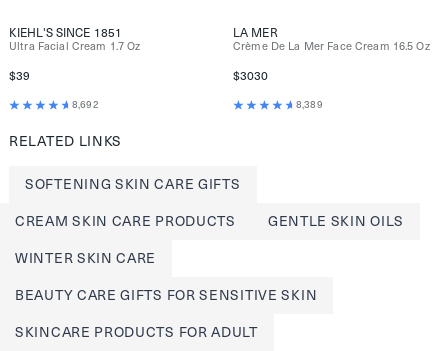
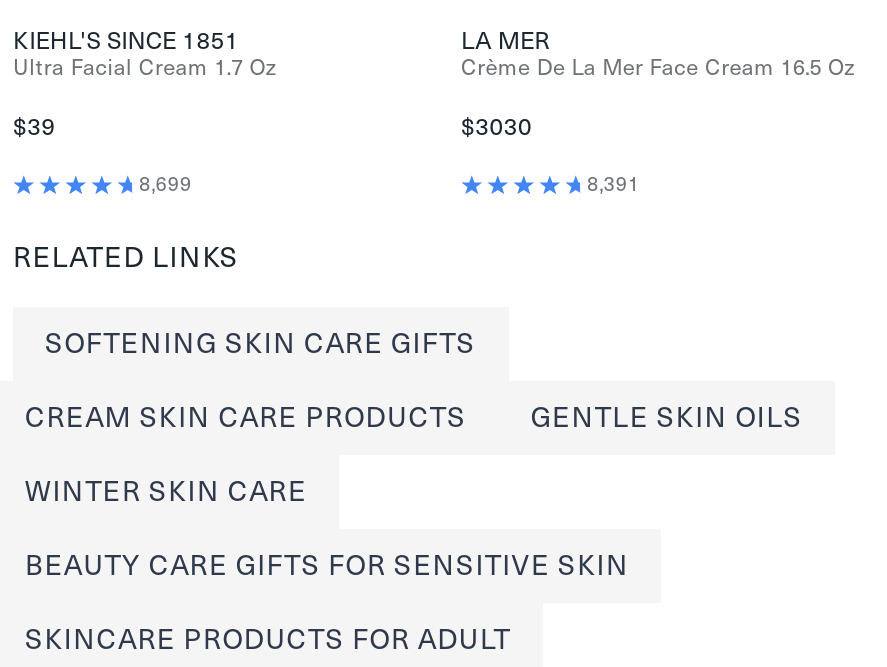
[72,98,99,111] 8,692 -> [139,171,192,197] 8,699
[296,98,323,111] 8,389 -> [587,171,640,197] 8,391

